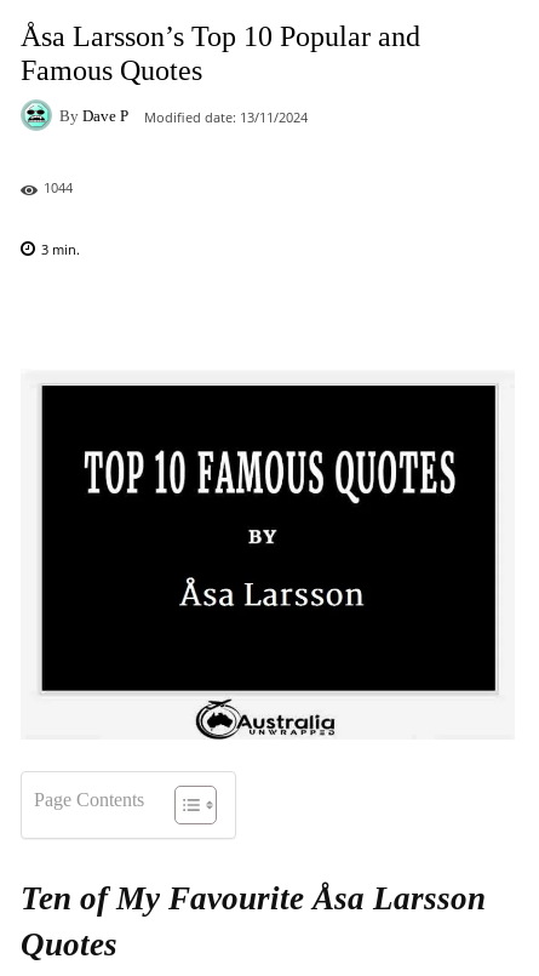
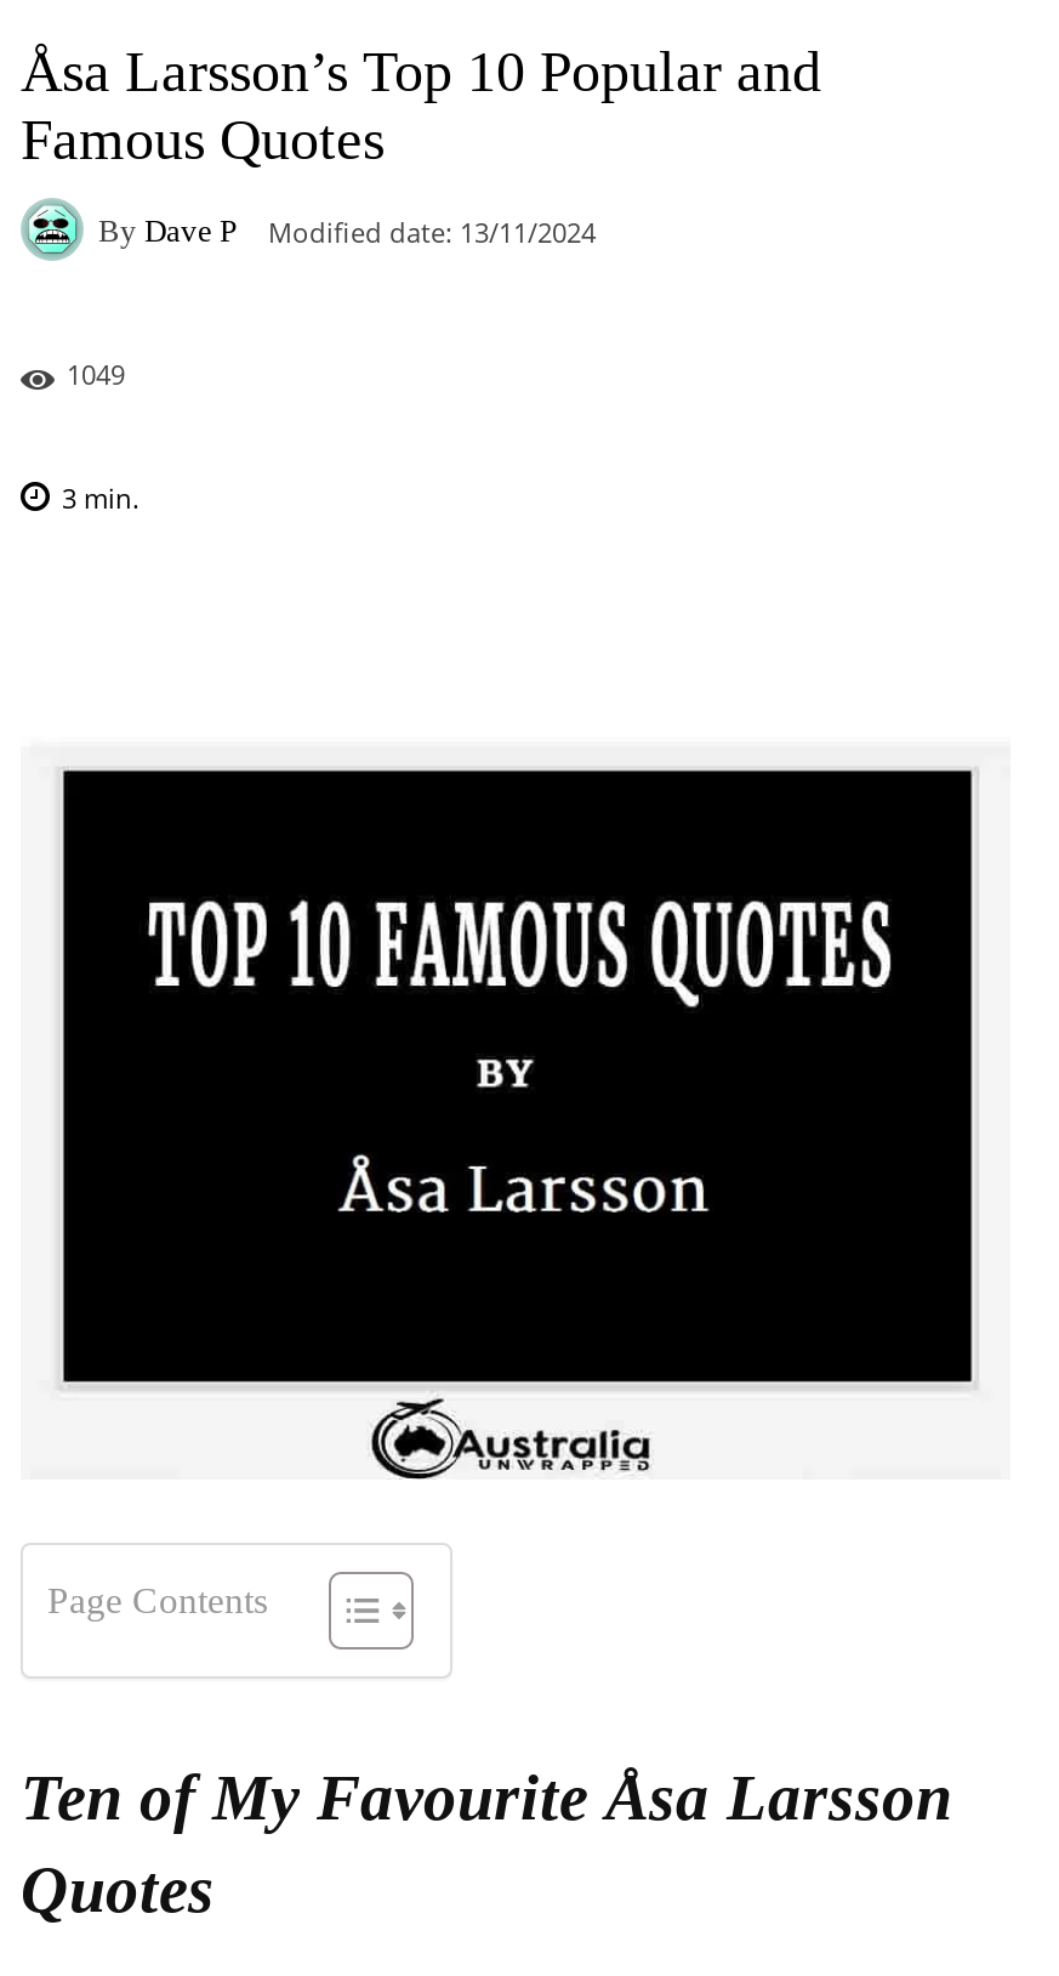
[44,178,73,197] 1044 -> [67,356,125,392] 1049

